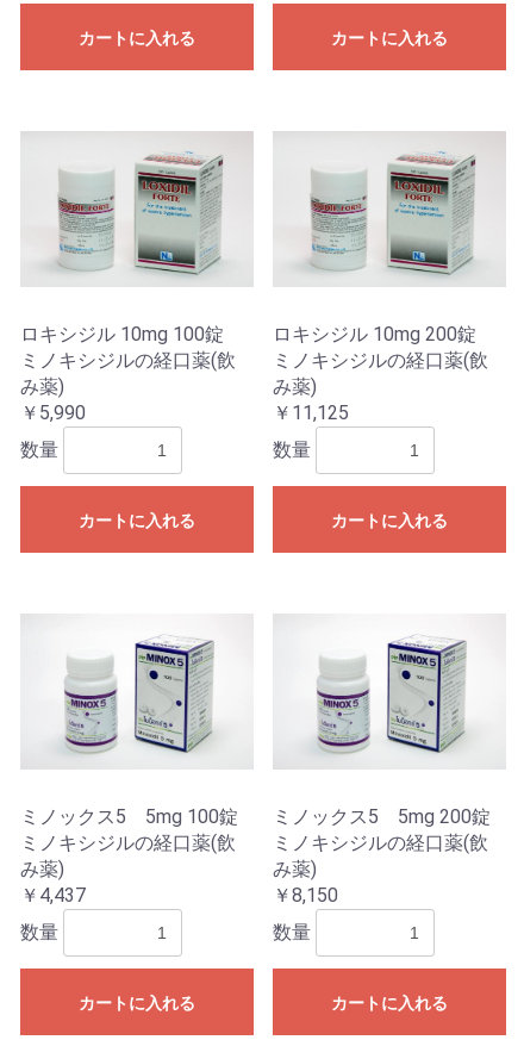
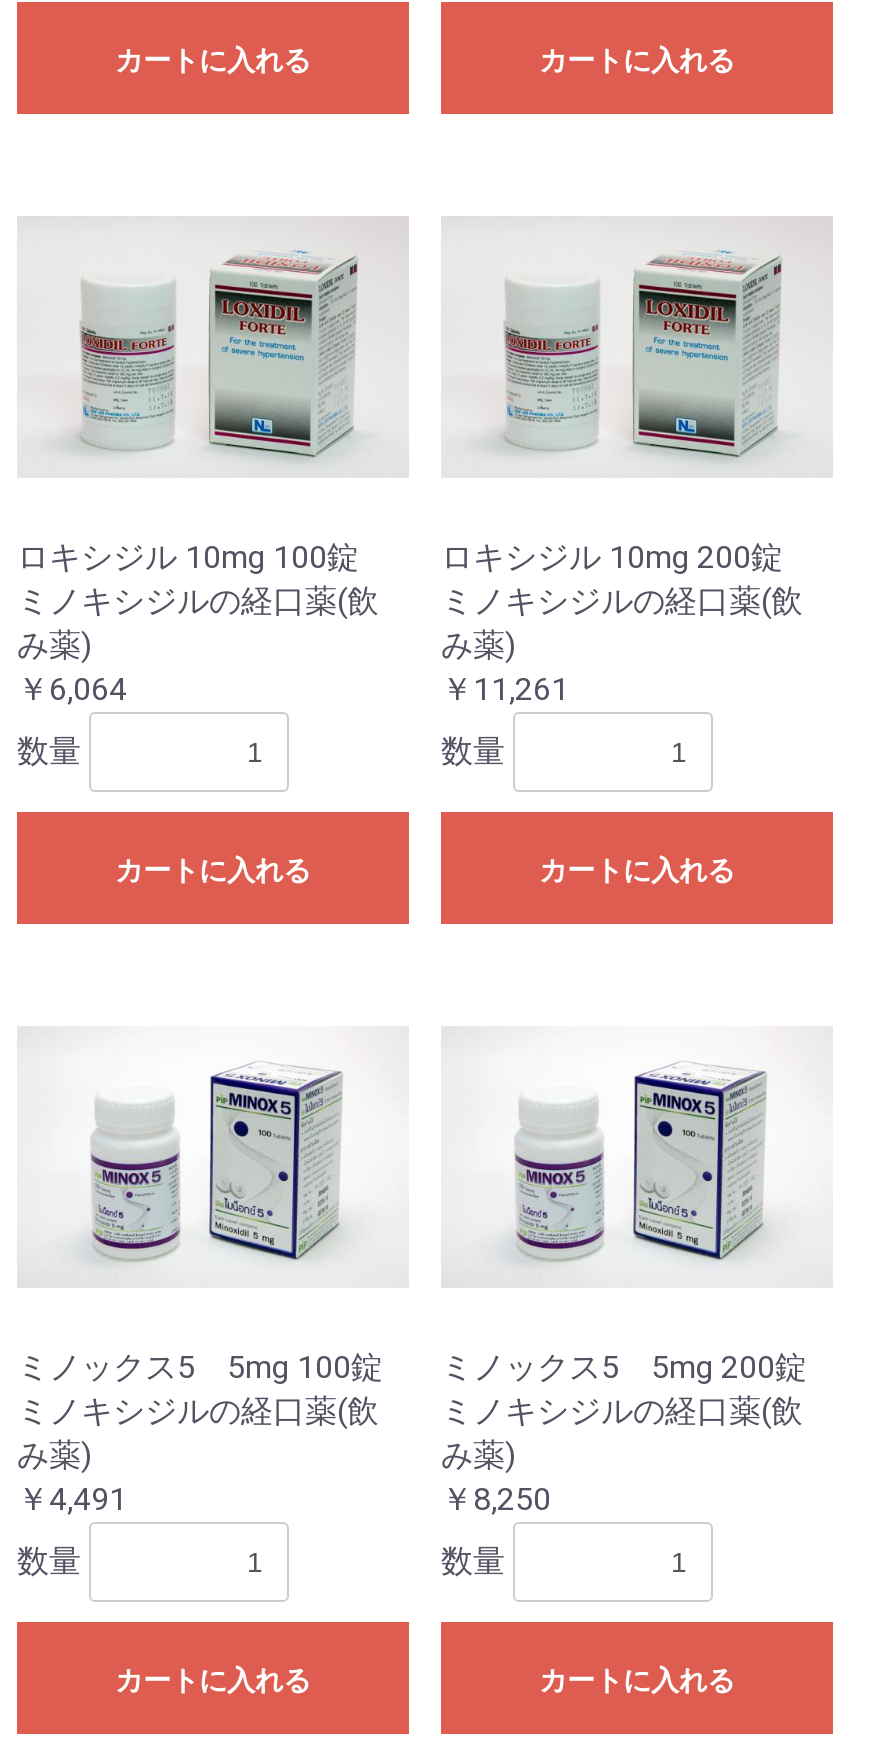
[20,402,86,425] ￥5,990 -> [17,671,127,709] ￥6,064
[273,402,349,425] ￥11,125 -> [441,671,569,709] ￥11,261
[20,885,86,907] ￥4,437 -> [17,1481,127,1519] ￥4,491
[273,885,338,907] ￥8,150 -> [441,1481,551,1519] ￥8,250

